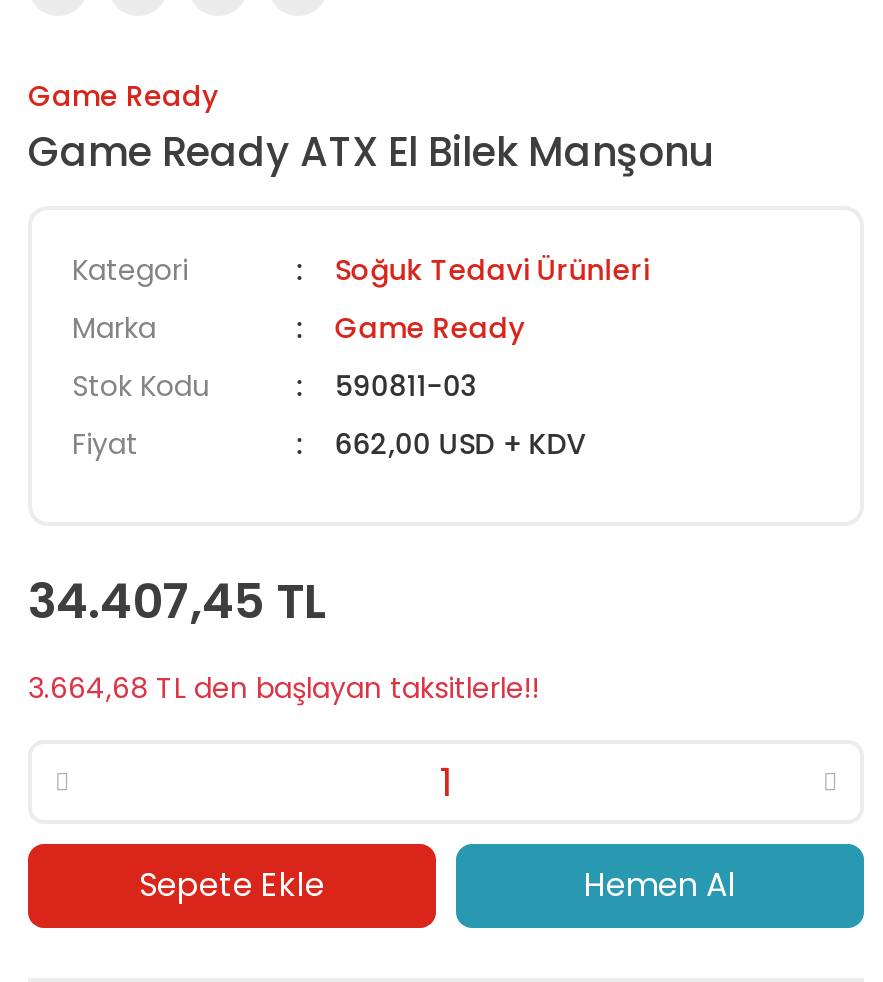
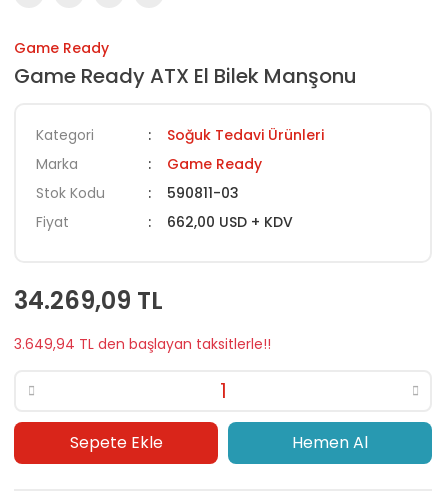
[28,568,328,634] 34.407,45 TL -> [14,284,163,317] 34.269,09 TL
[28,668,540,708] 3.664,68 TL den başlayan taksitlerle!! -> [14,334,271,354] 3.649,94 TL den başlayan taksitlerle!!

